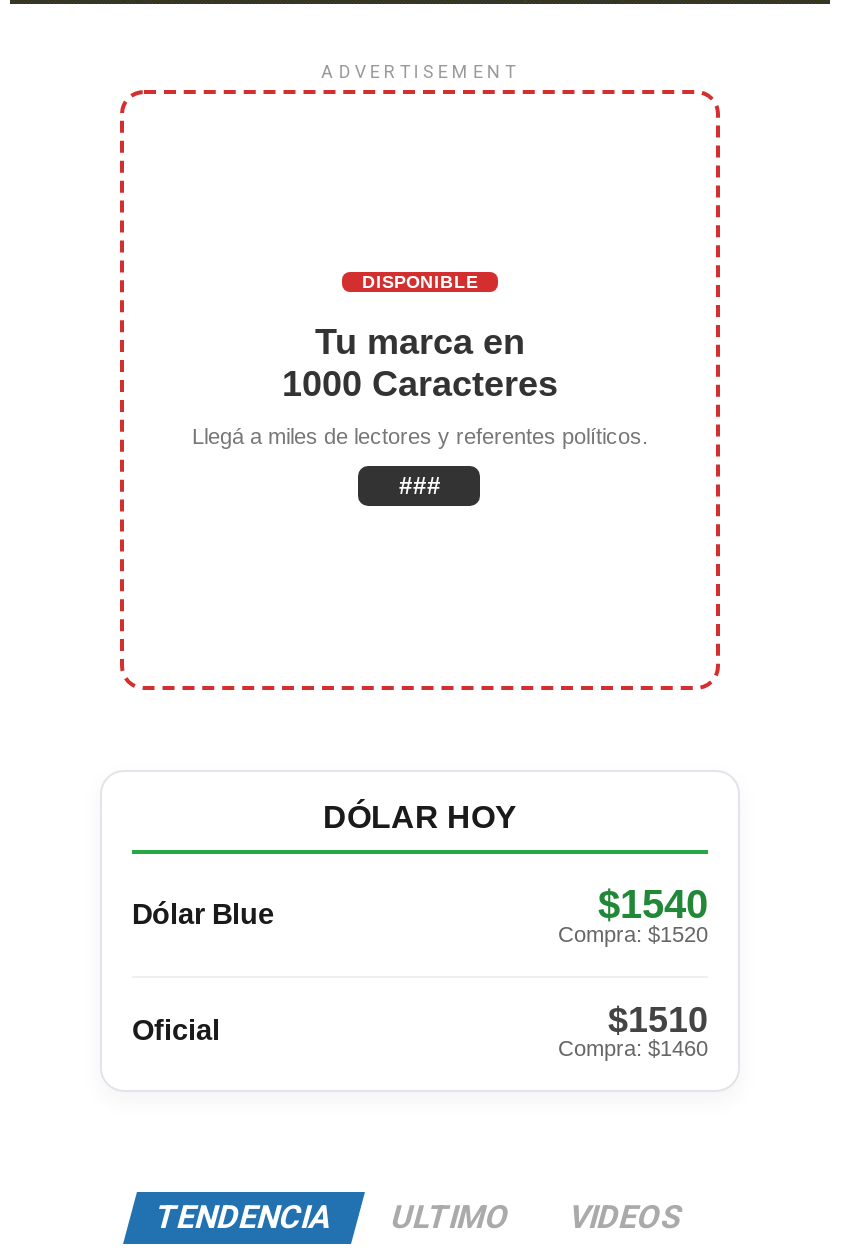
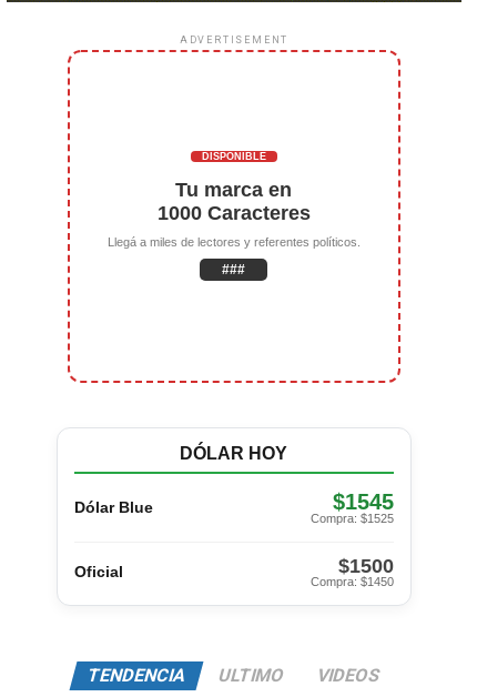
[598,881,708,925] $1540 -> [333,489,394,513] $1545
[558,921,708,945] Compra: $1520 -> [311,511,394,524] Compra: $1525
[608,999,708,1039] $1510 -> [338,554,394,577] $1500
[558,1035,708,1059] Compra: $1460 -> [311,574,394,588] Compra: $1450

